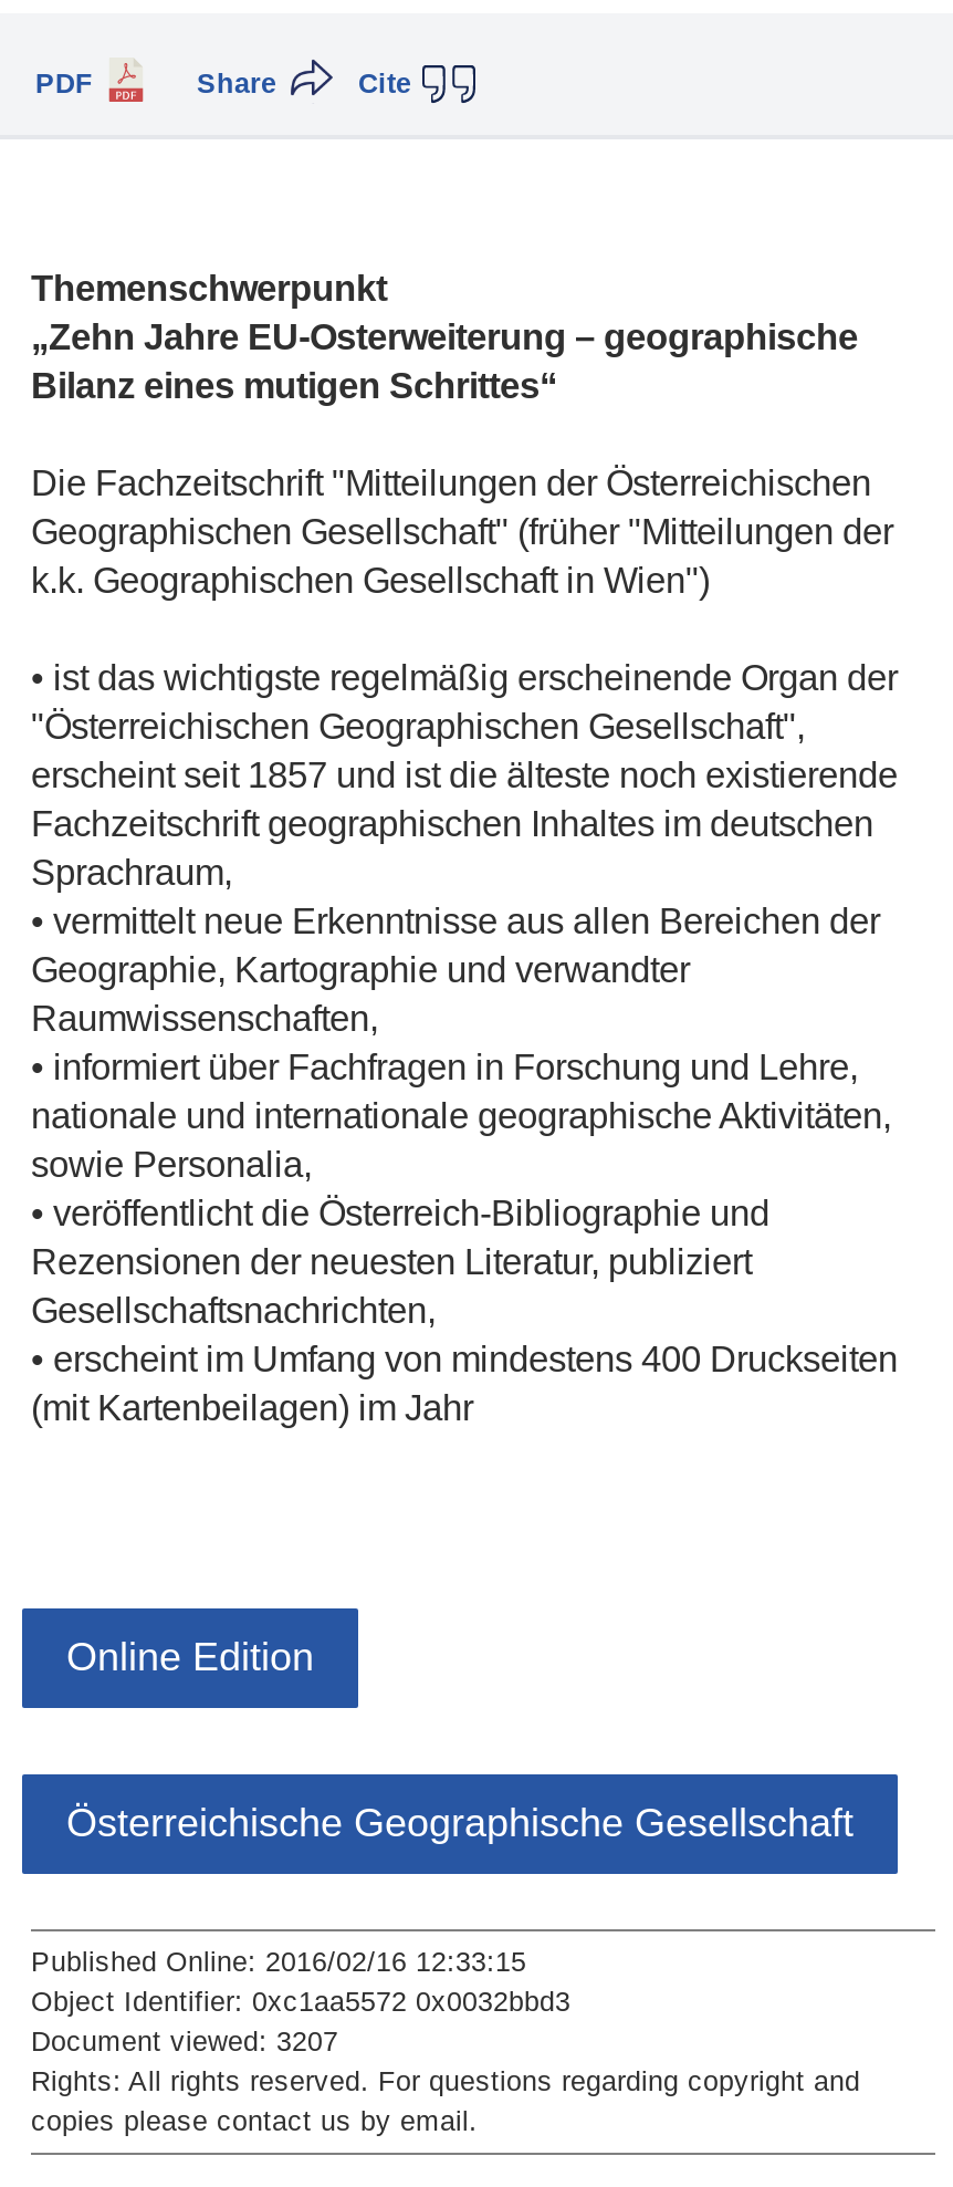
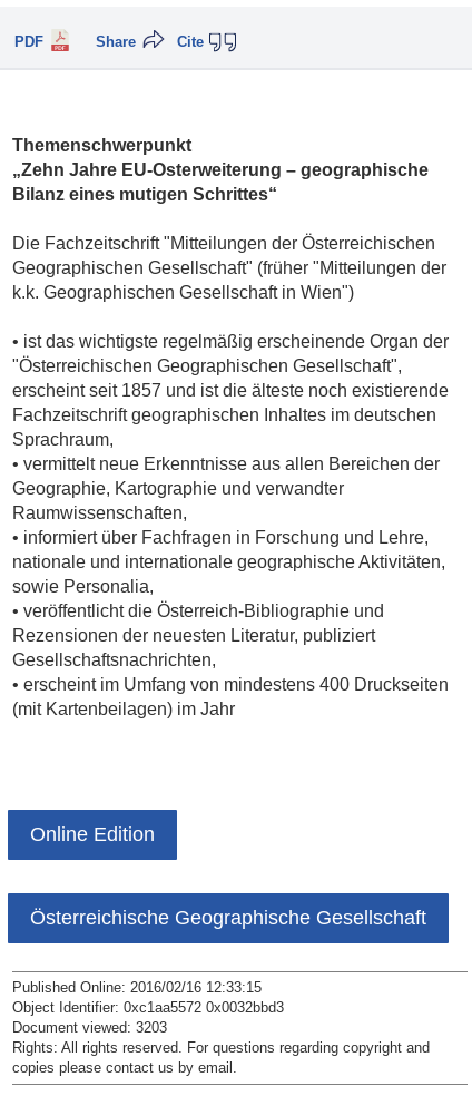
[31,2025,338,2056] Document viewed: 3207 -> [12,1020,167,1035] Document viewed: 3203

